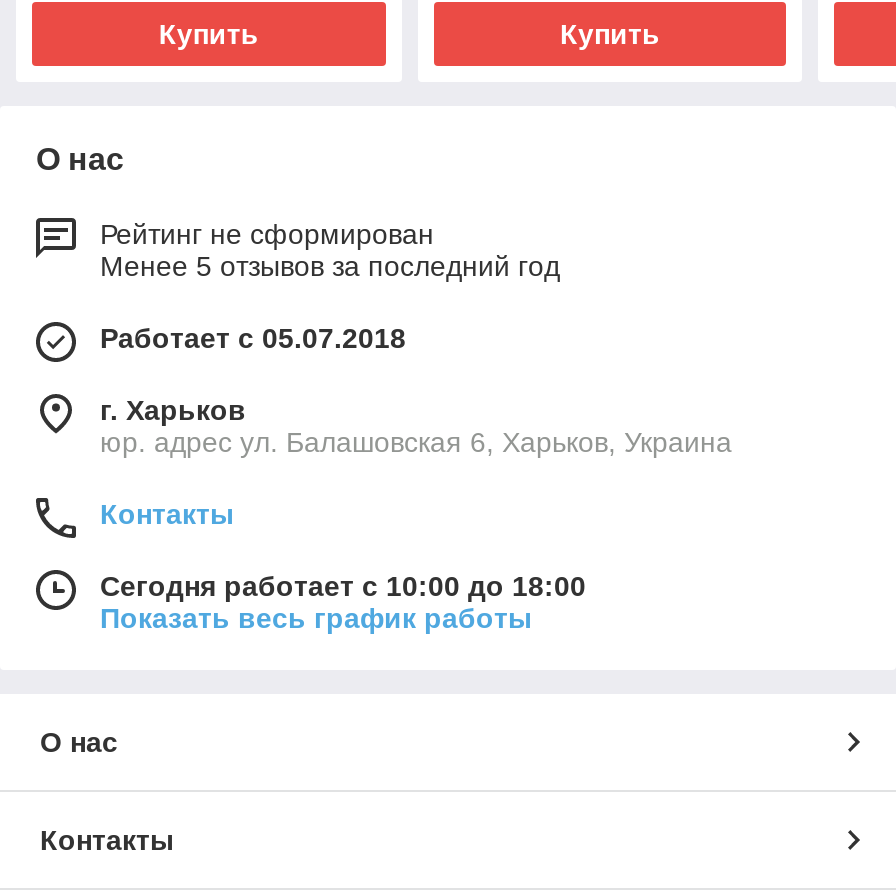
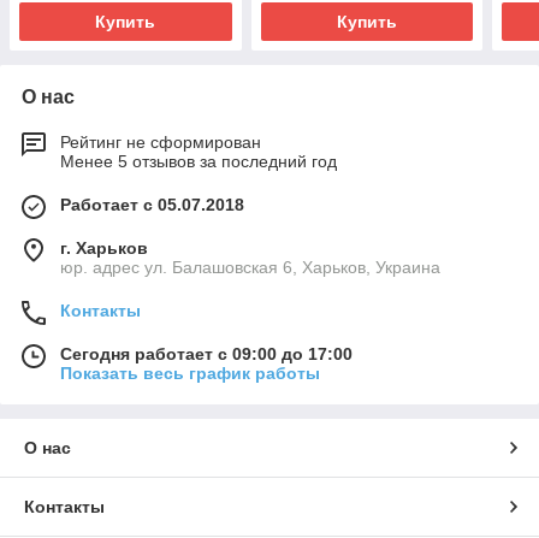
[100,571,586,603] Сегодня работает с 10:00 до 18:00 -> [60,345,353,364] Сегодня работает с 09:00 до 17:00

